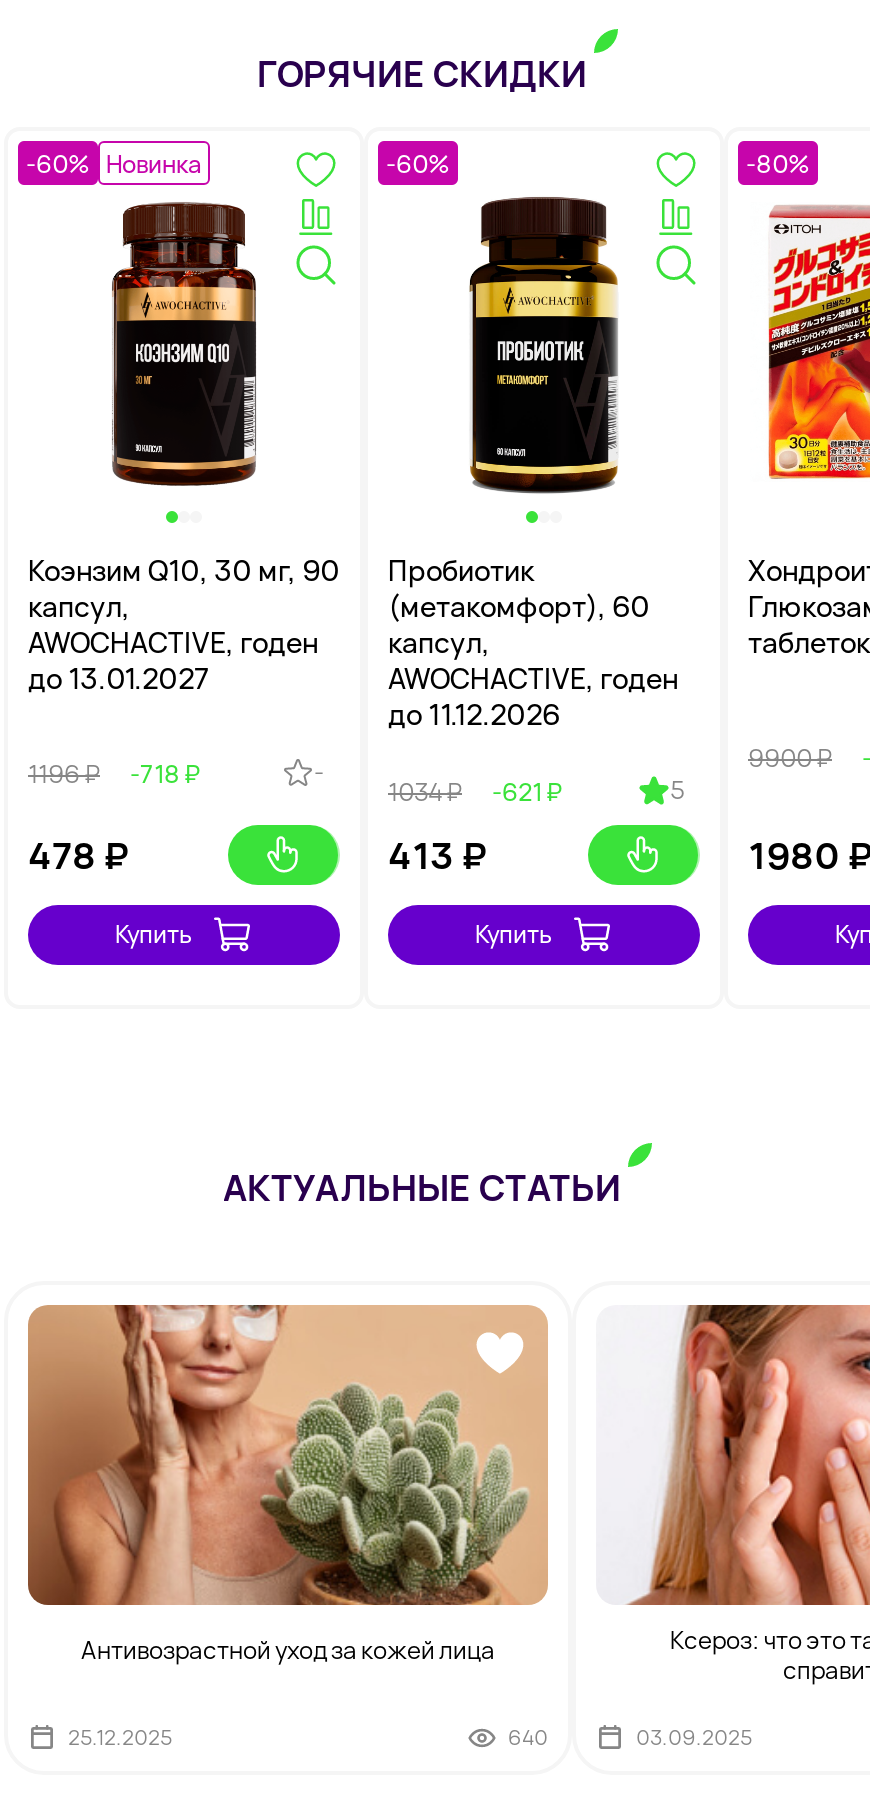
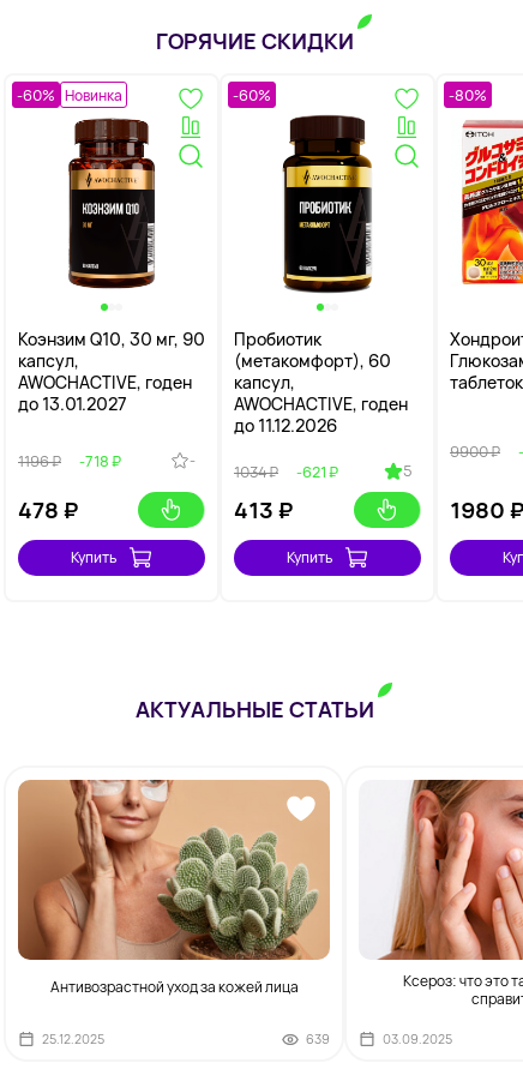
[508,1723,548,1751] 640 -> [306,1031,330,1048] 639

